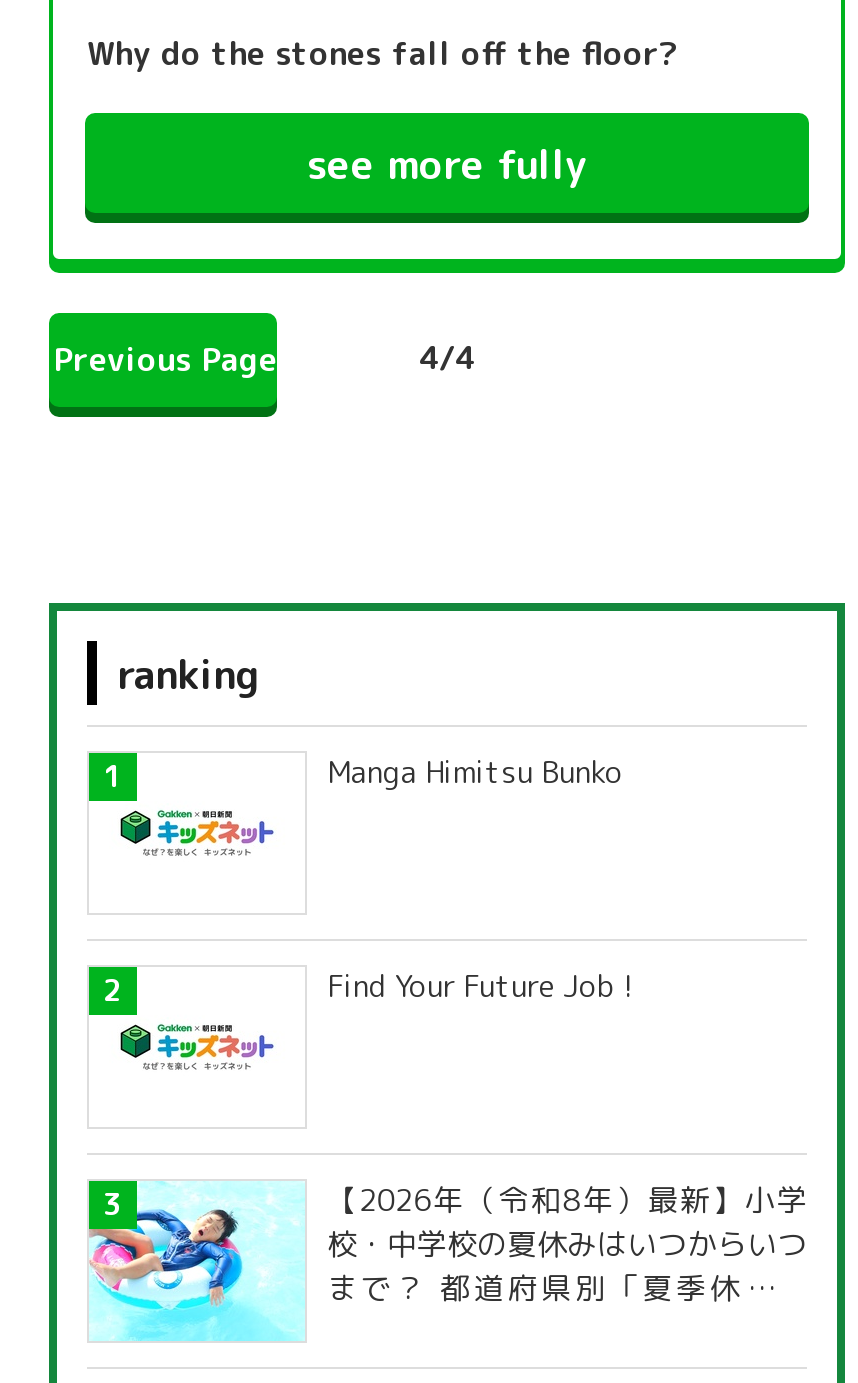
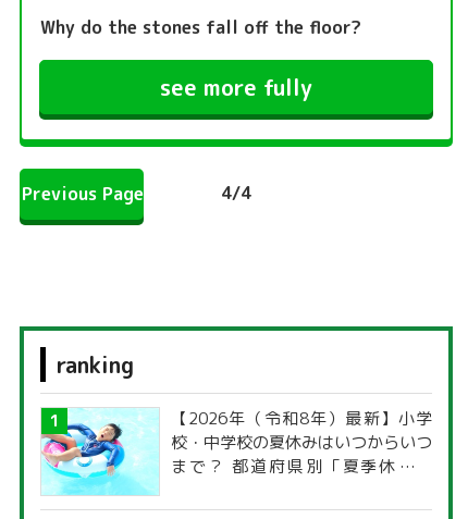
[91,751,623,857] [image] | Manga Himitsu Bunko -> none
[87,965,633,1071] [image] | Find Your Future Job ! -> none

